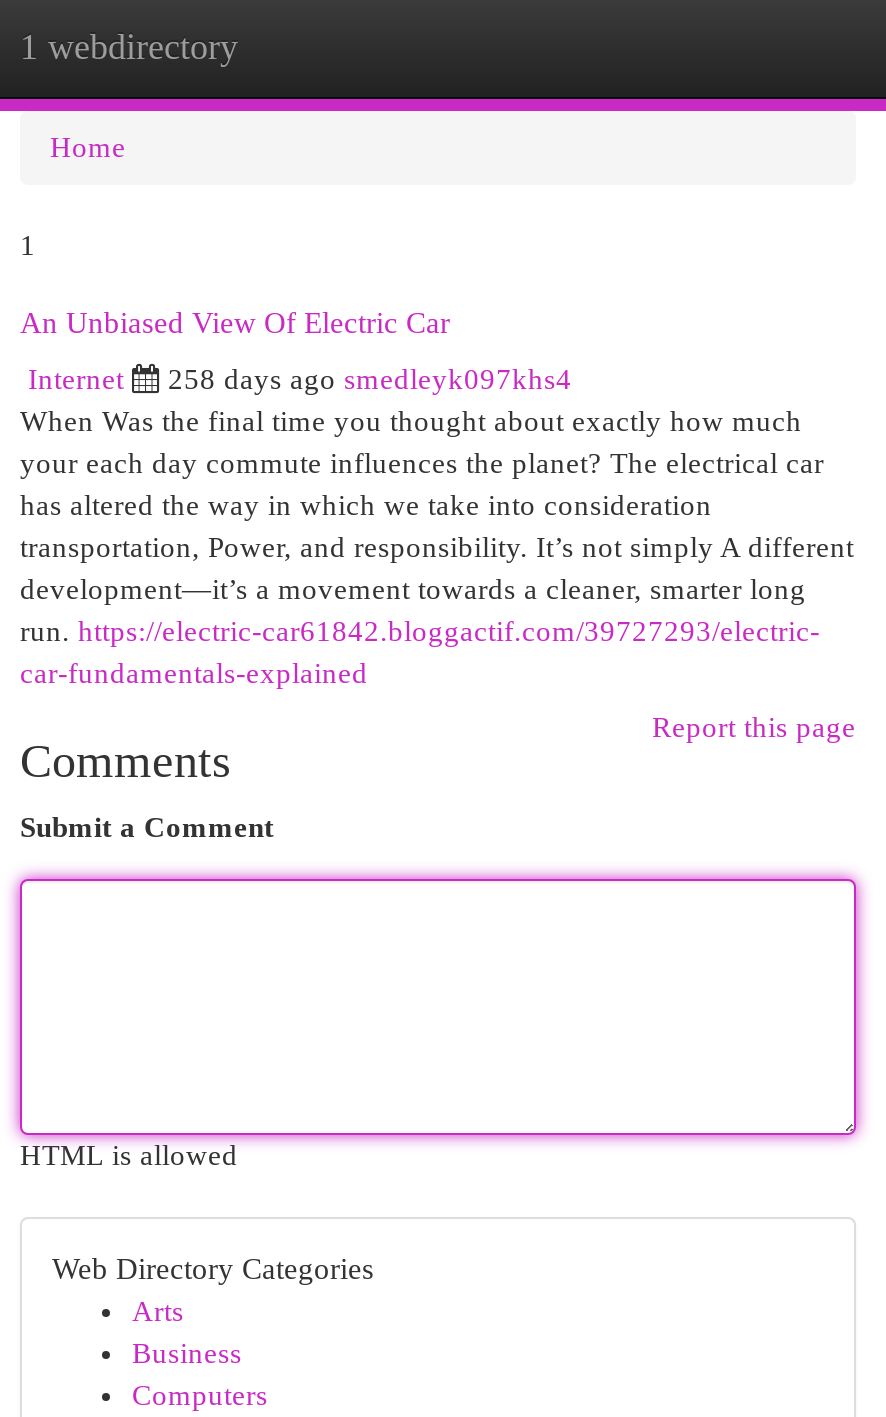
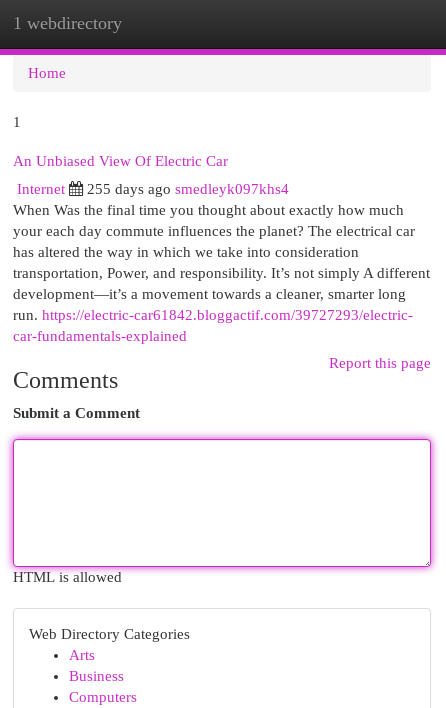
[168,363,572,395] 258 days ago smedleyk097khs4 -> [87,181,289,197] 255 days ago smedleyk097khs4

